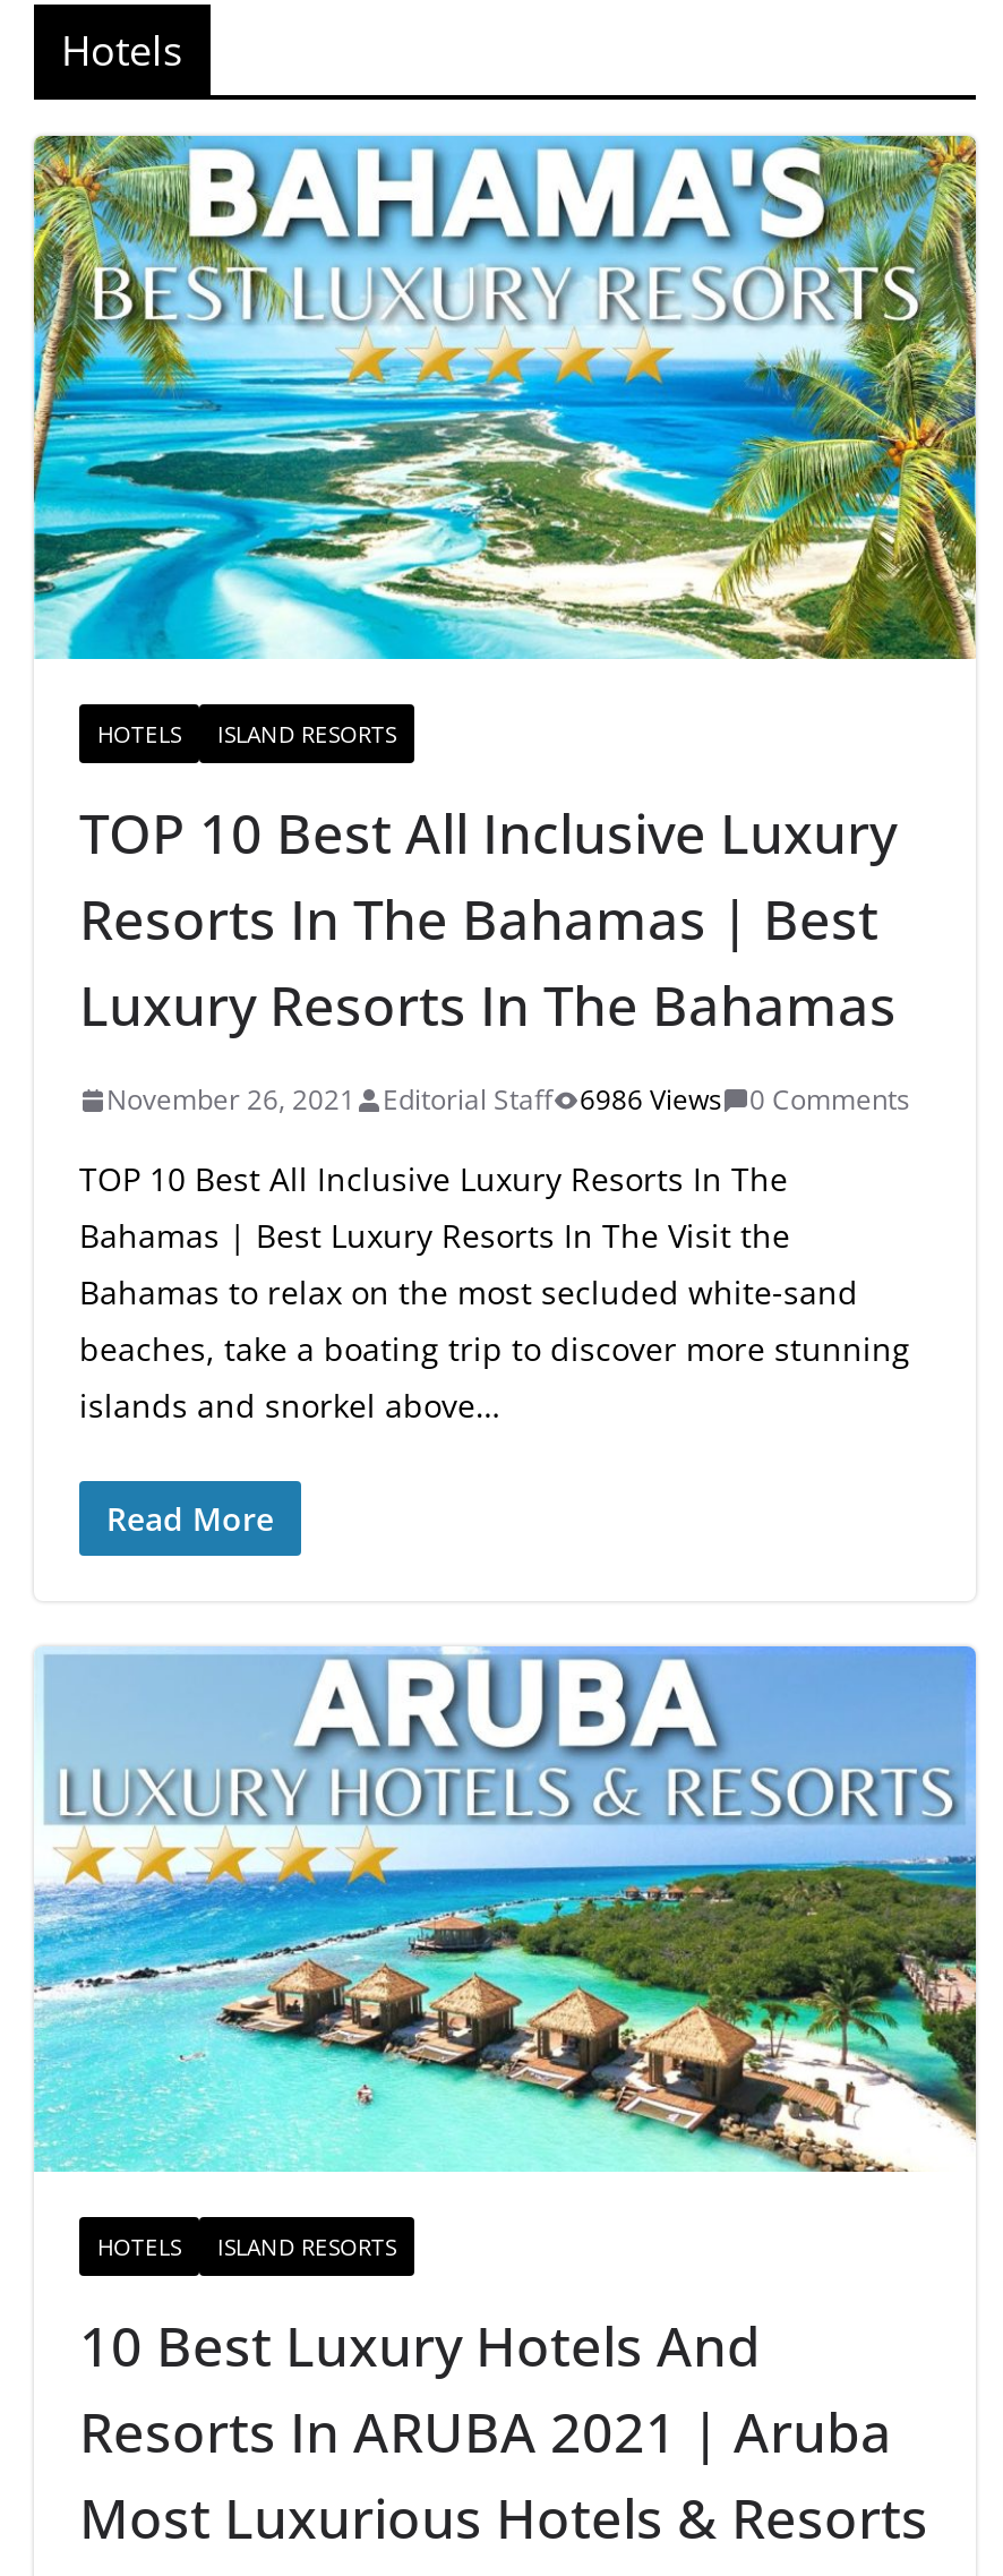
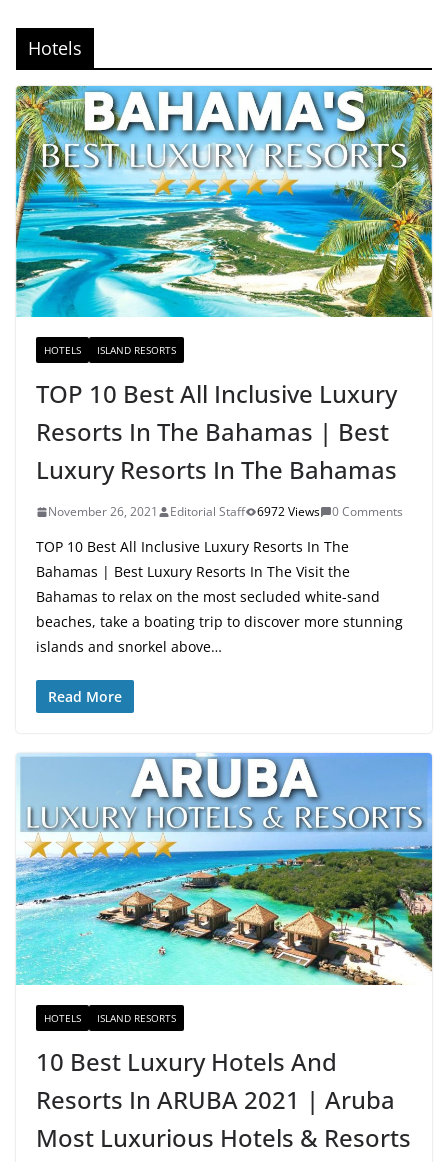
[106,1081,910,1120] November 26, 2021 Editorial Staff 6986 Views 0 Comments -> [48,503,403,520] November 26, 2021 Editorial Staff 6972 Views 0 Comments

